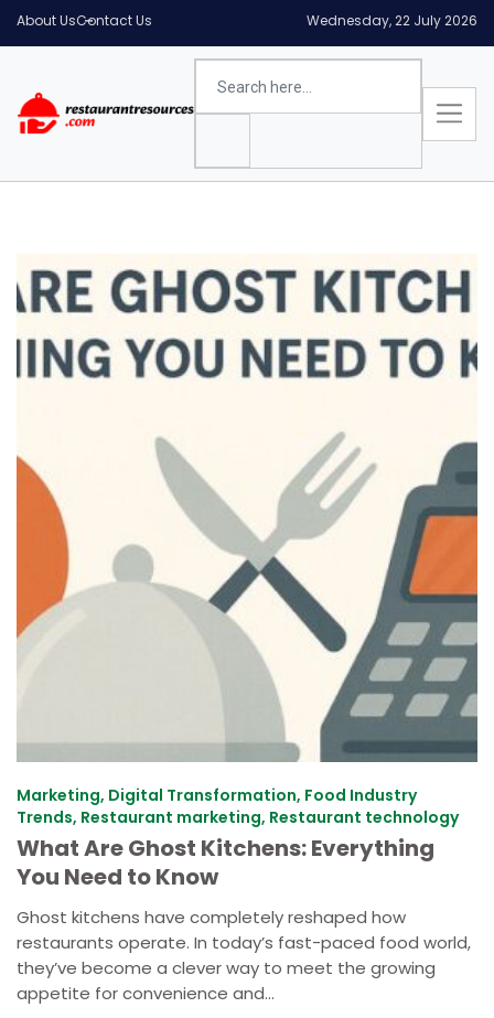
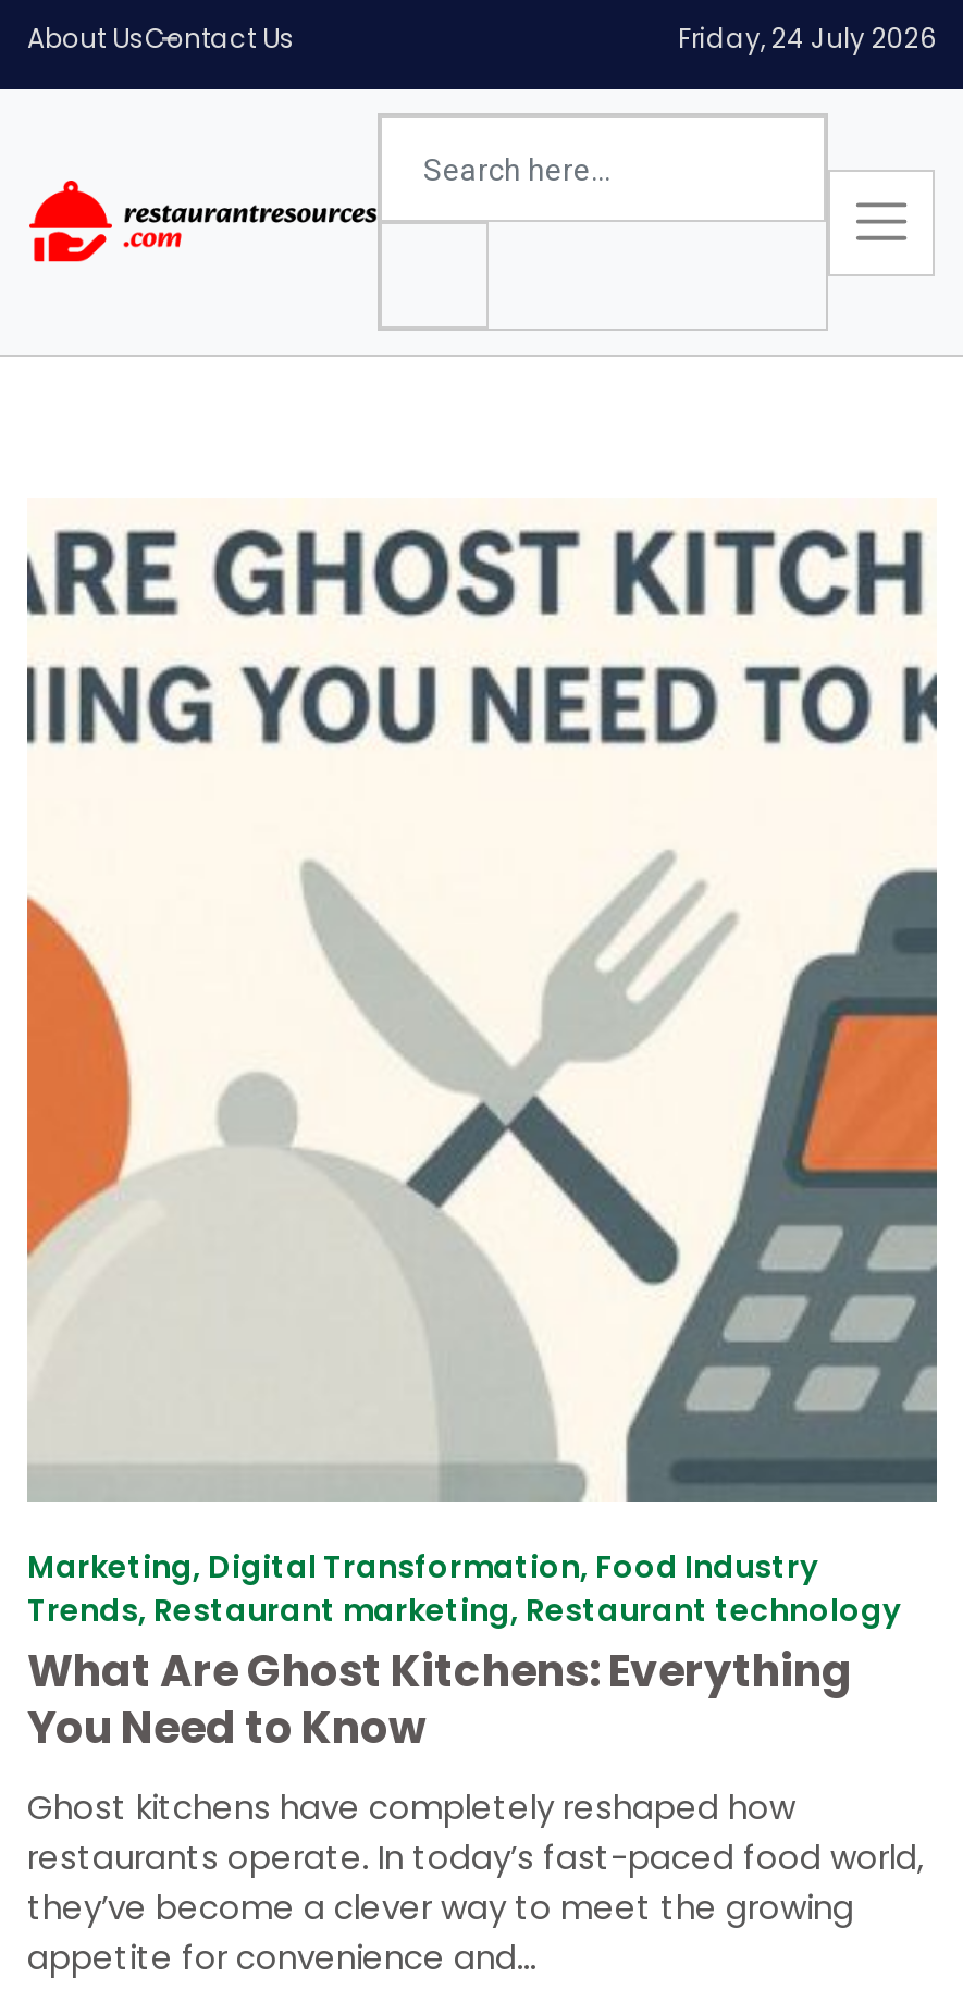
[307,11,477,30] Wednesday, 22 July 2026 -> [678,20,937,57] Friday, 24 July 2026

